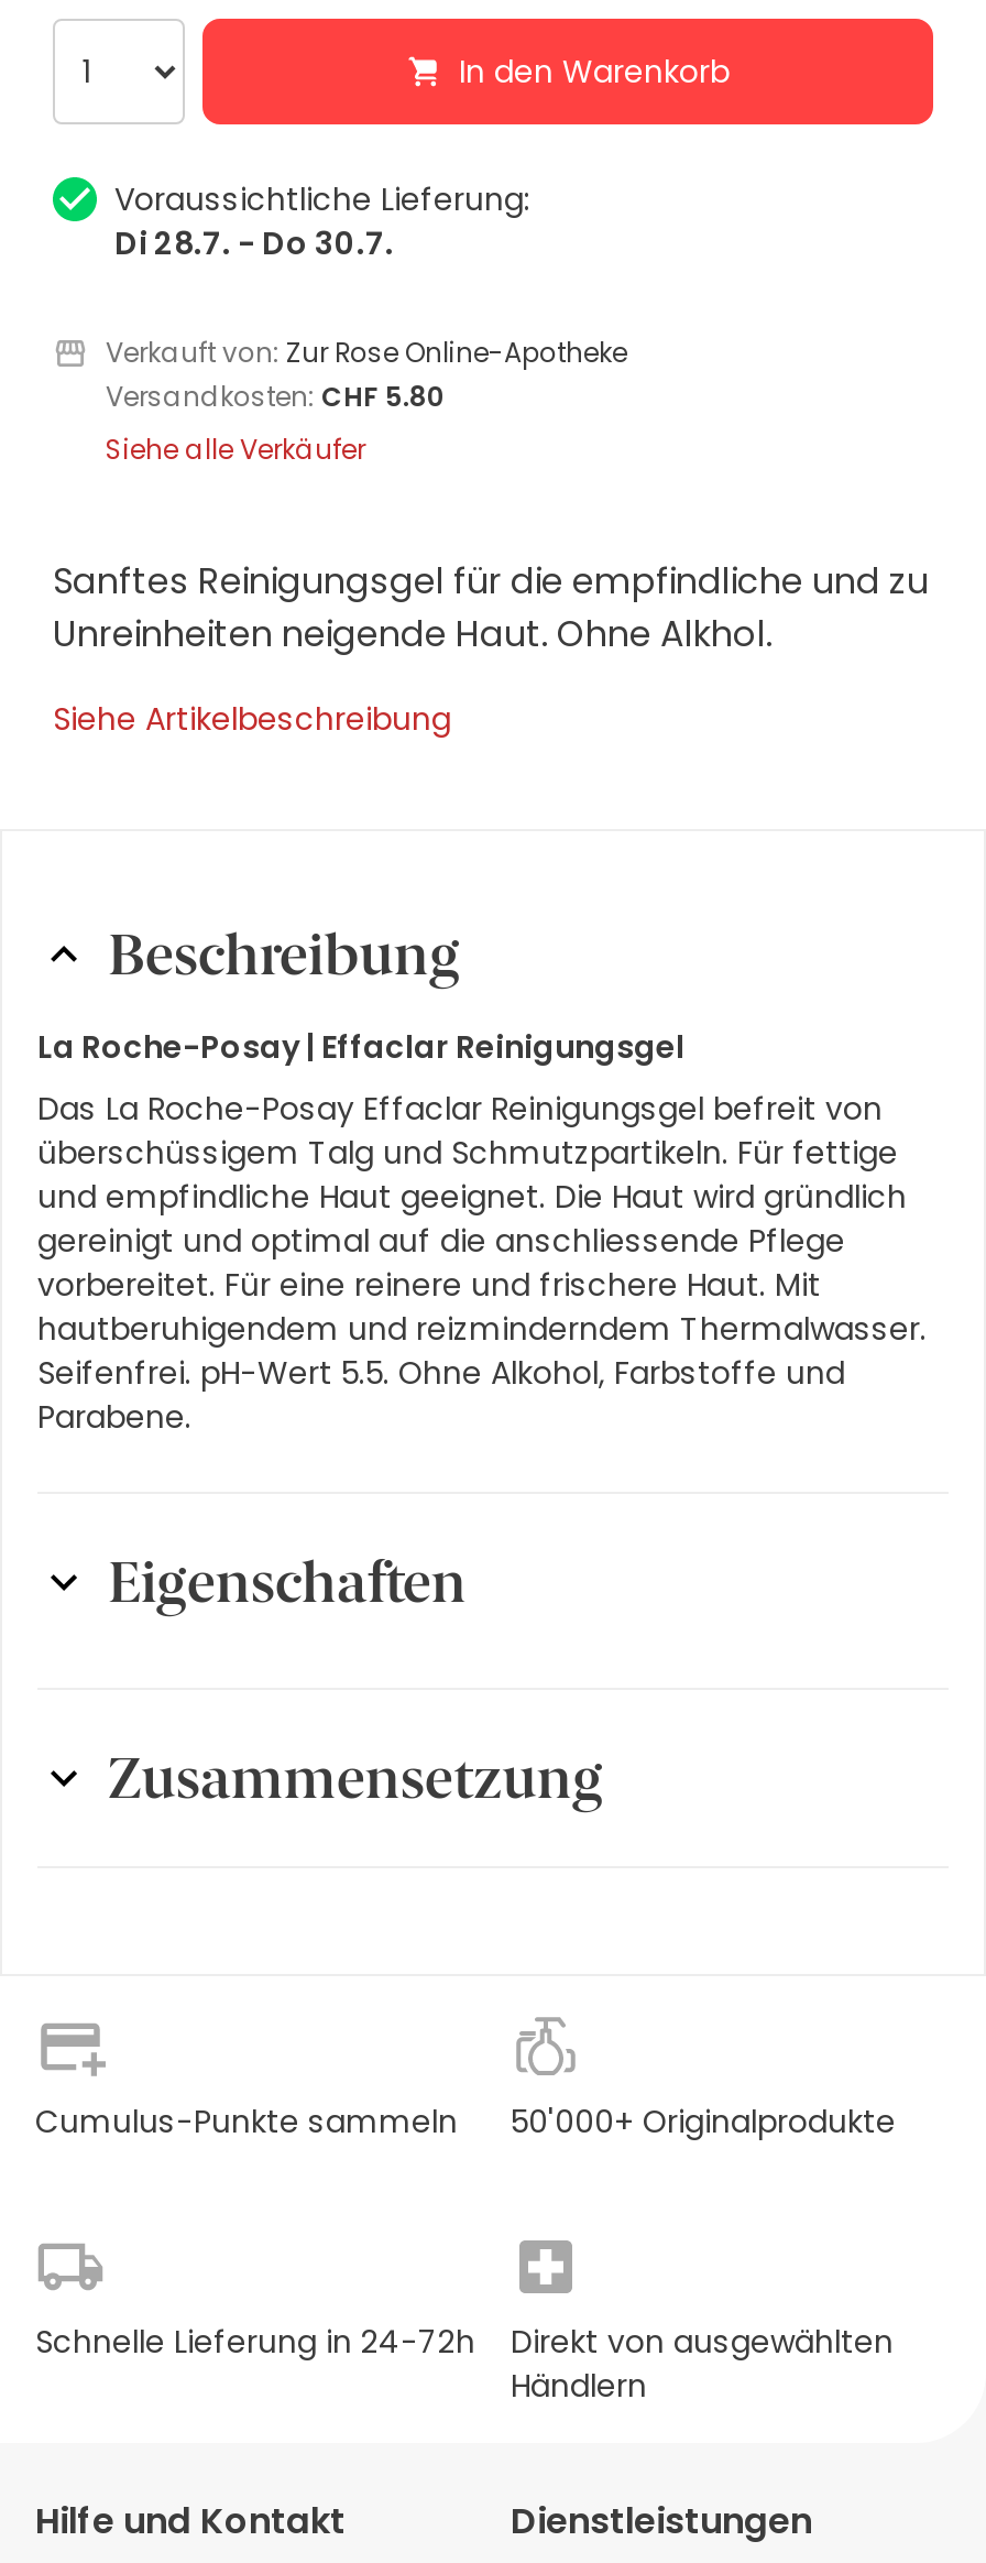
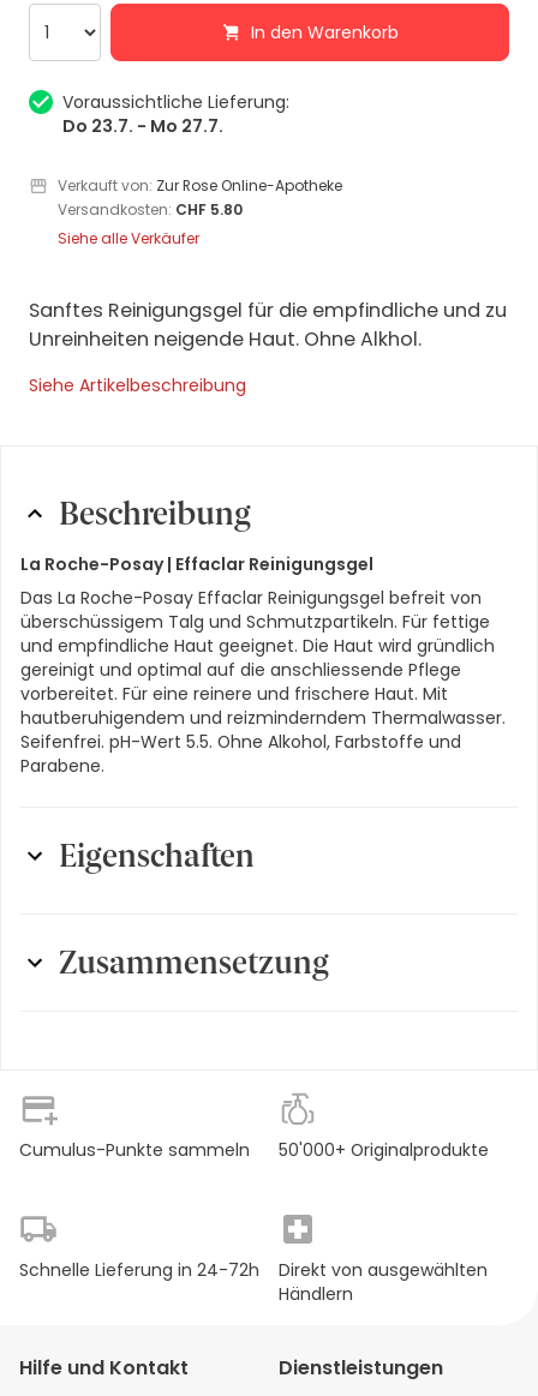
[114,221,394,265] Di 28.7. - Do 30.7. -> [62,114,223,138] Do 23.7. - Mo 27.7.

